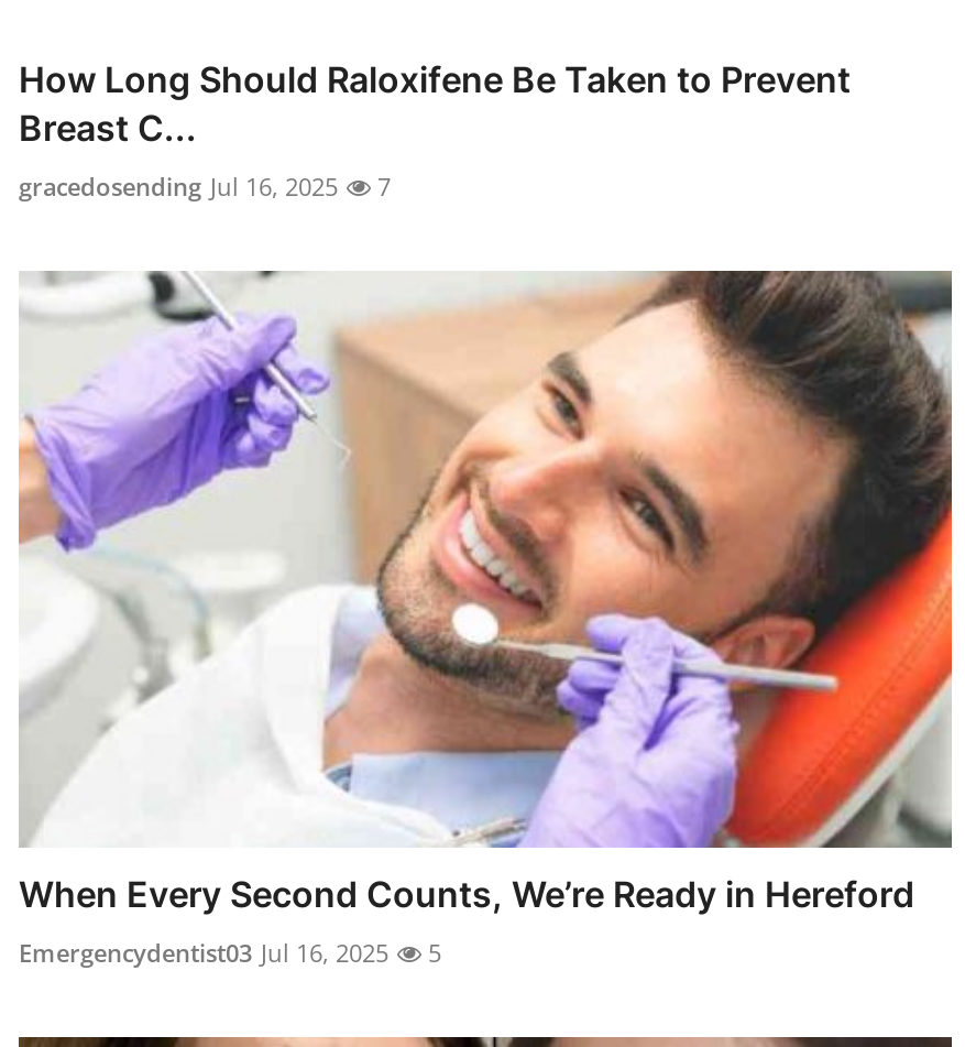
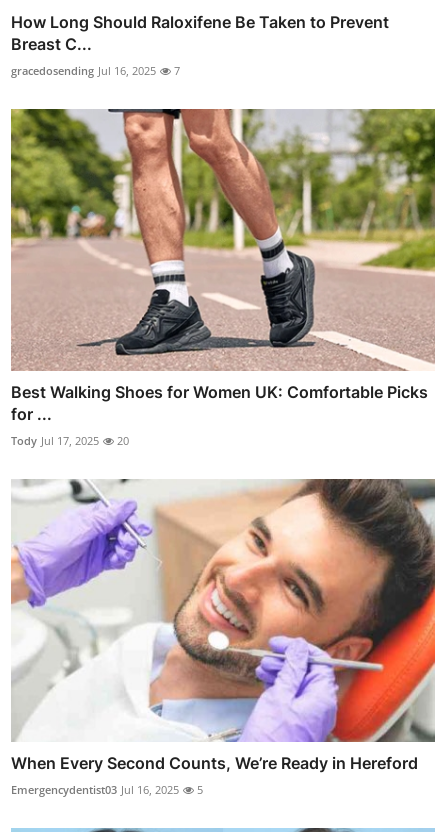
none -> [10,108,436,448] [image] | Best Walking Shoes for Women UK: Comfortable Picks | for ... | Tody Jul 17, 2025 | 20

